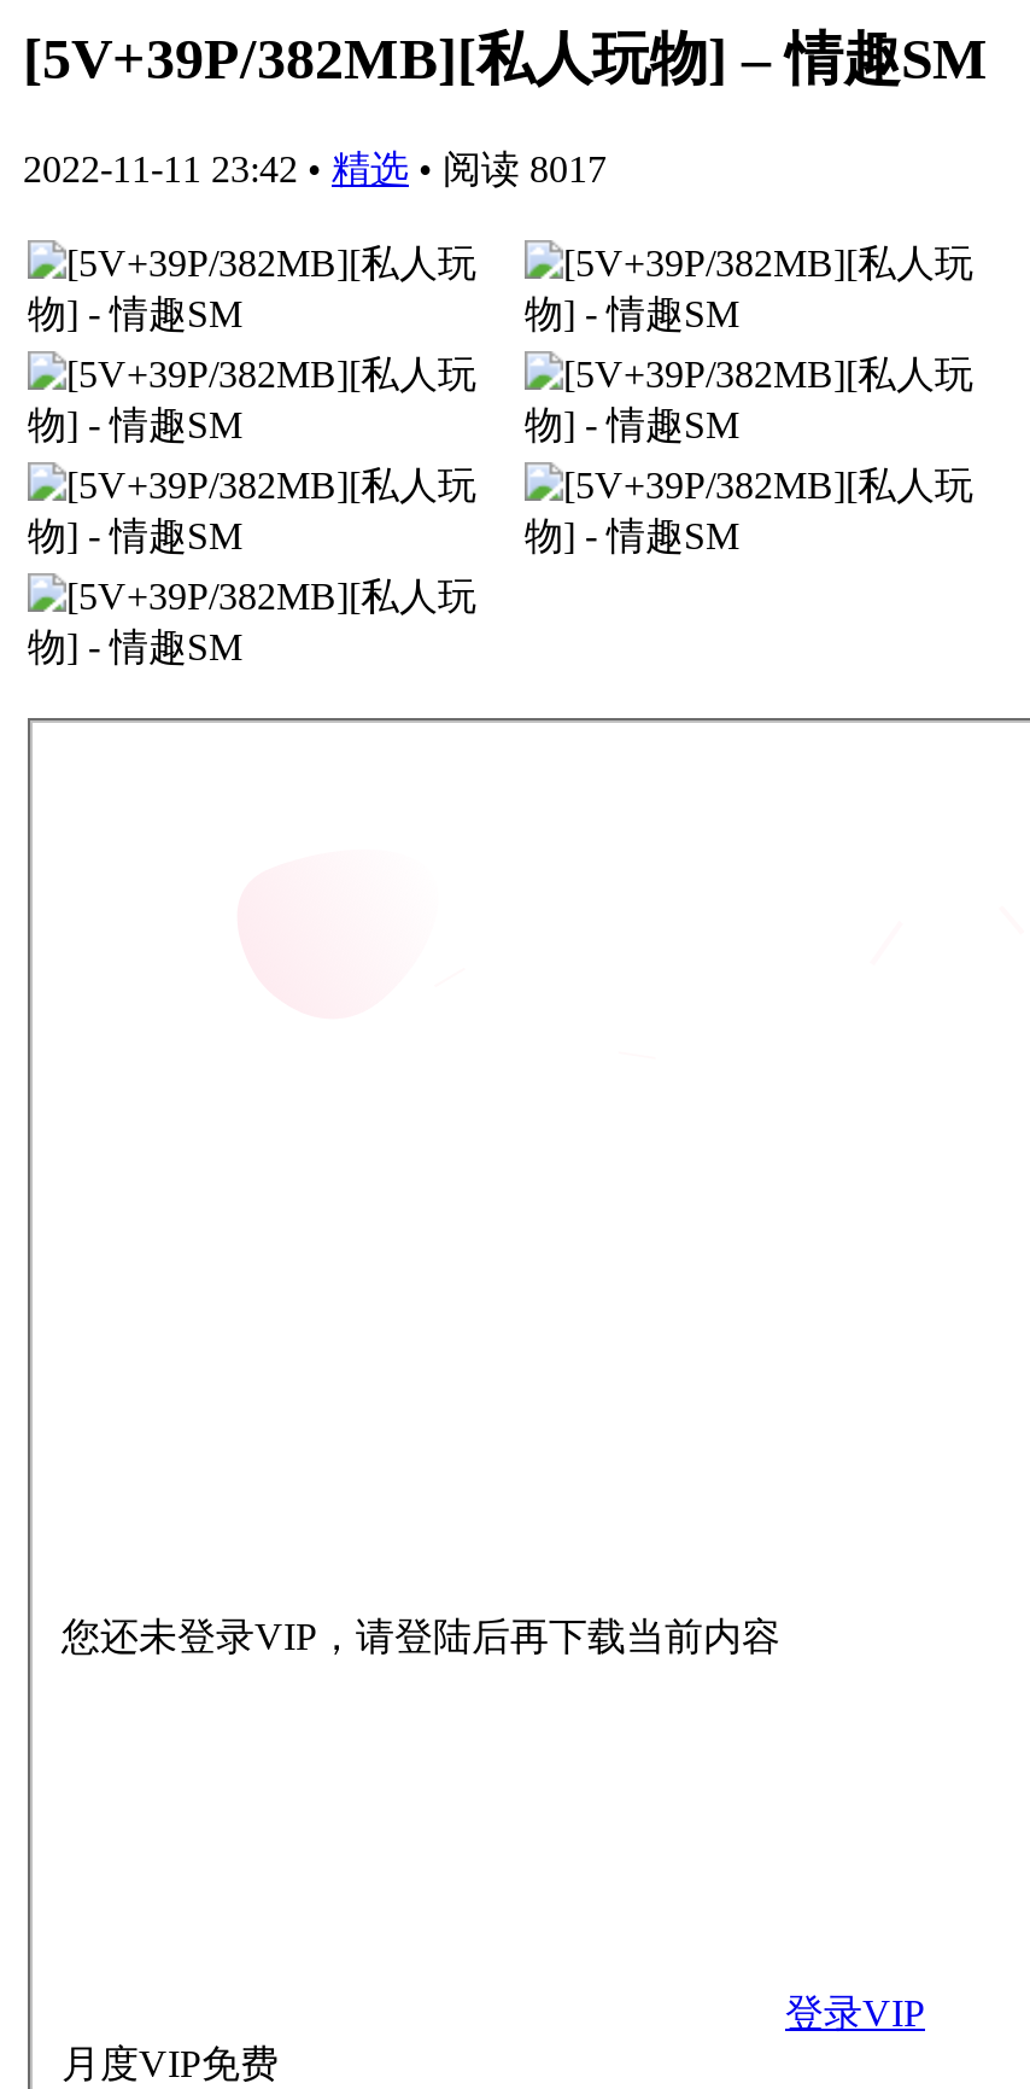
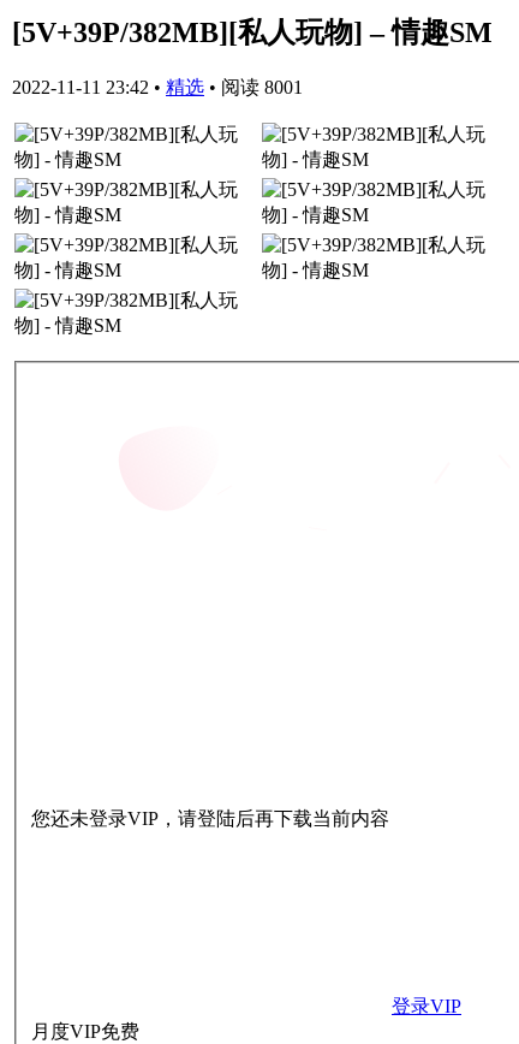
[23,148,607,189] 2022-11-11 23:42 • 精选 • 阅读 8017 -> [12,77,303,97] 2022-11-11 23:42 • 精选 • 阅读 8001

